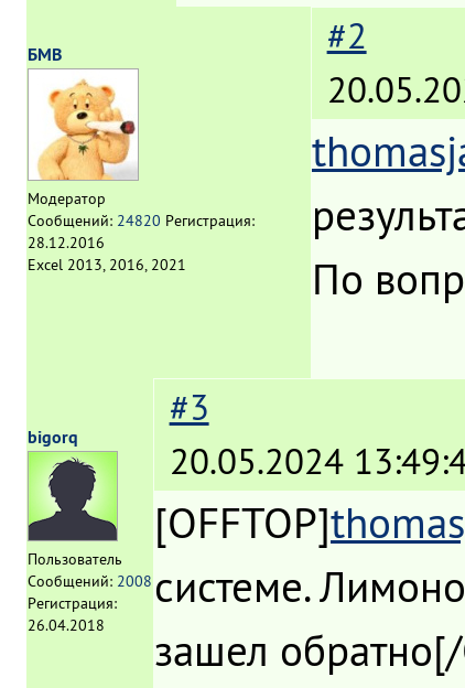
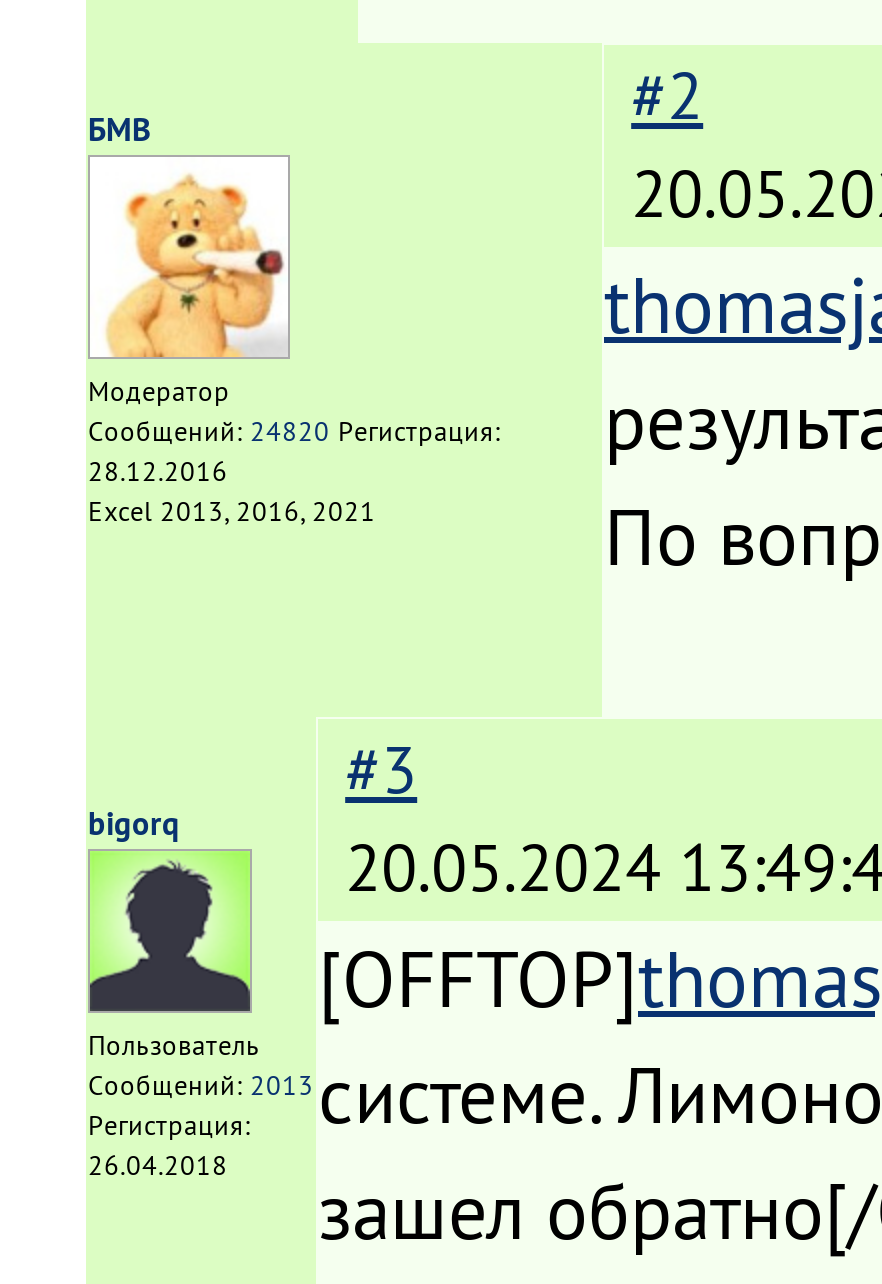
[28,571,152,591] Сообщений: 2008 -> [88,1067,314,1103] Сообщений: 2013

